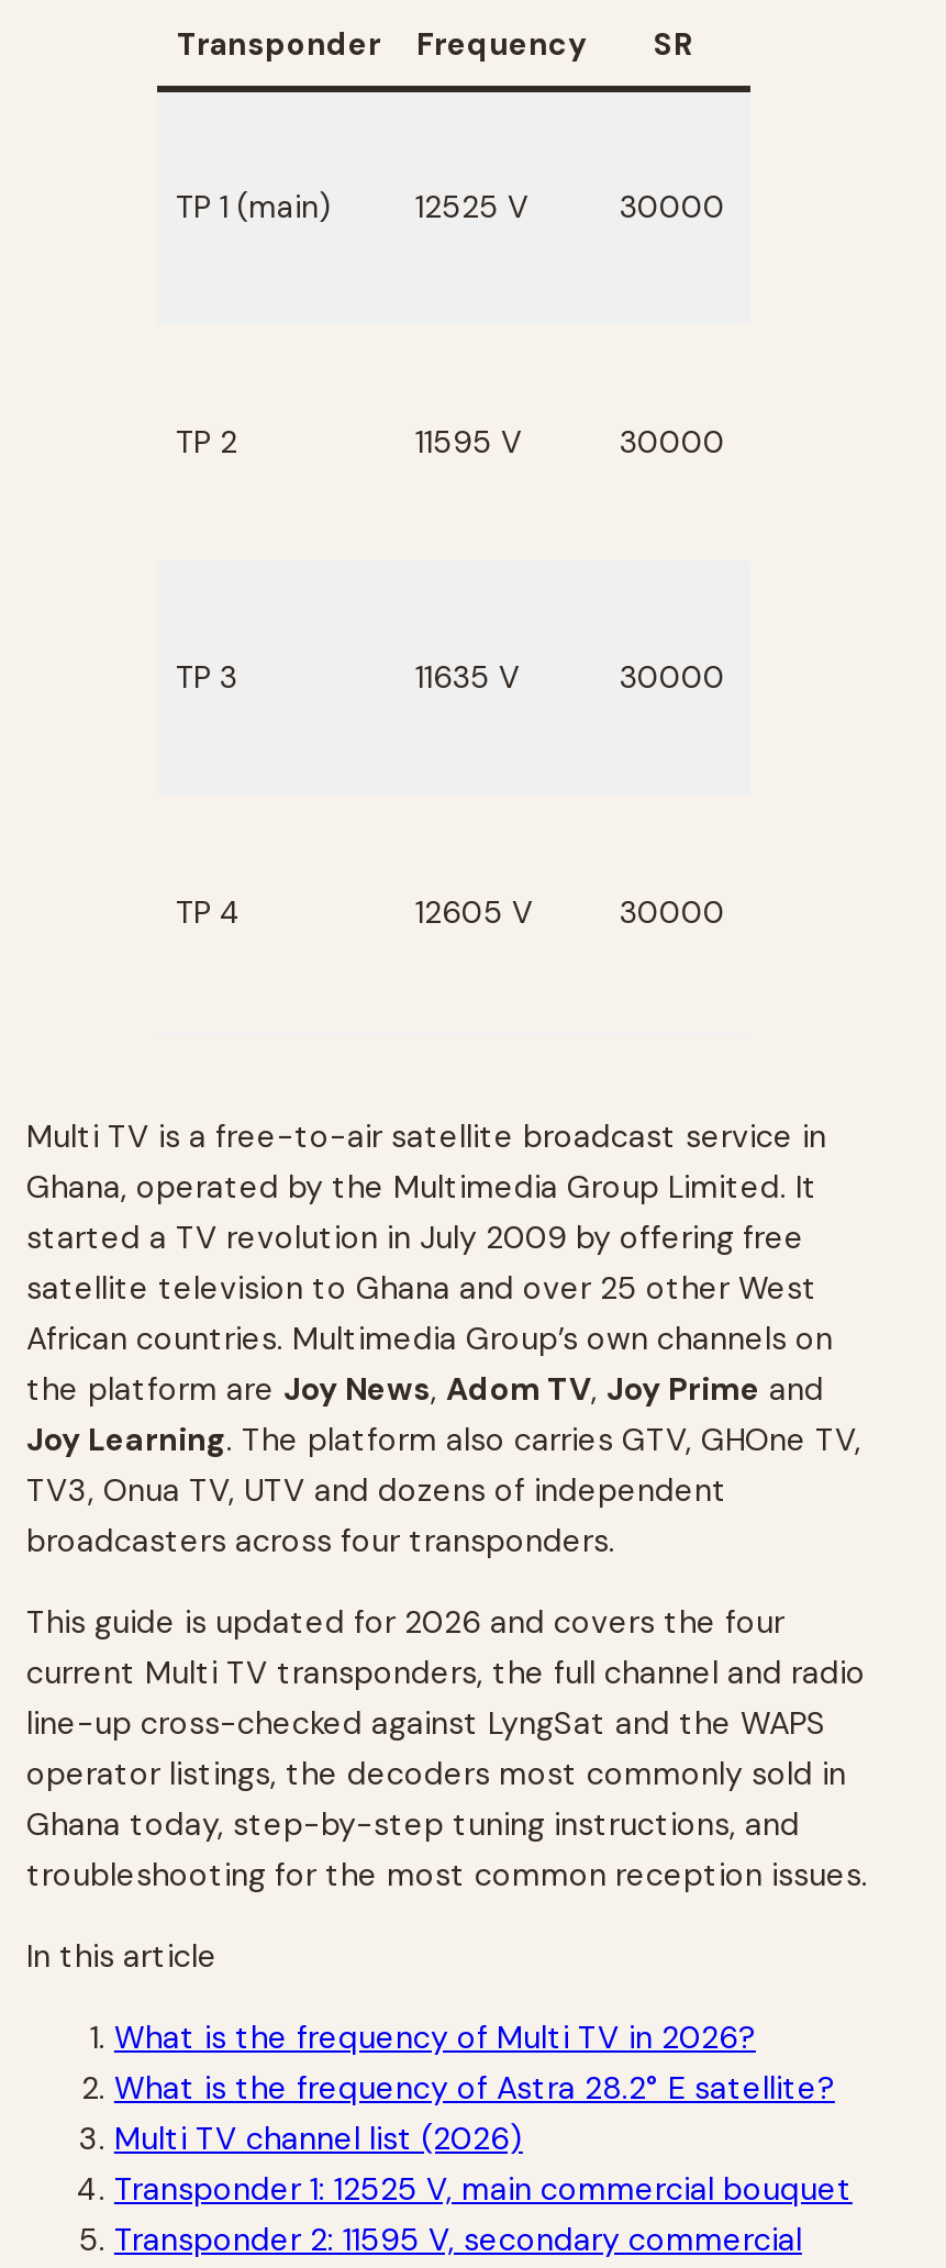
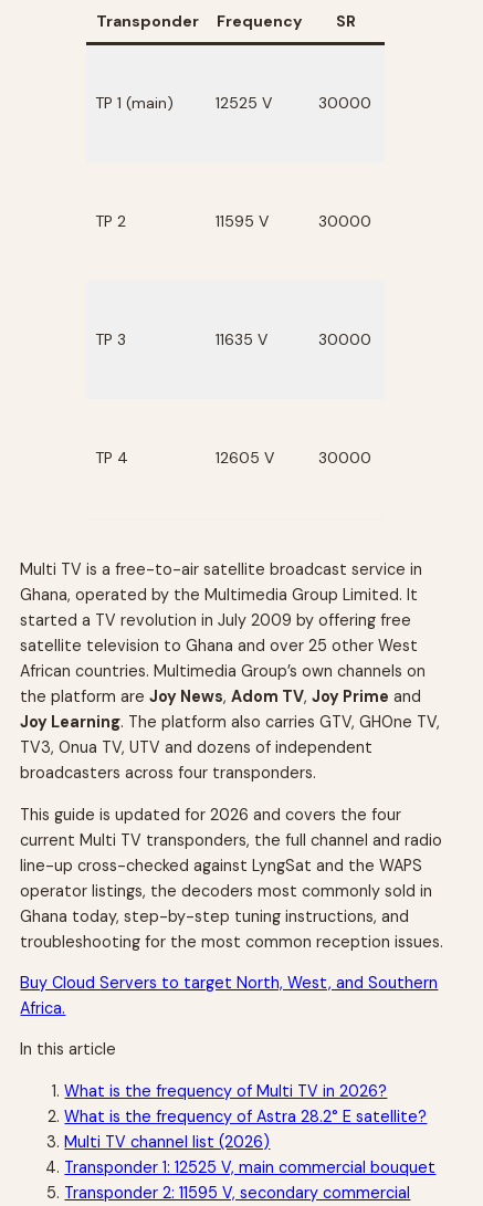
none -> [20,973,438,1018] Buy Cloud Servers to target North, West, and Southern | Africa.

